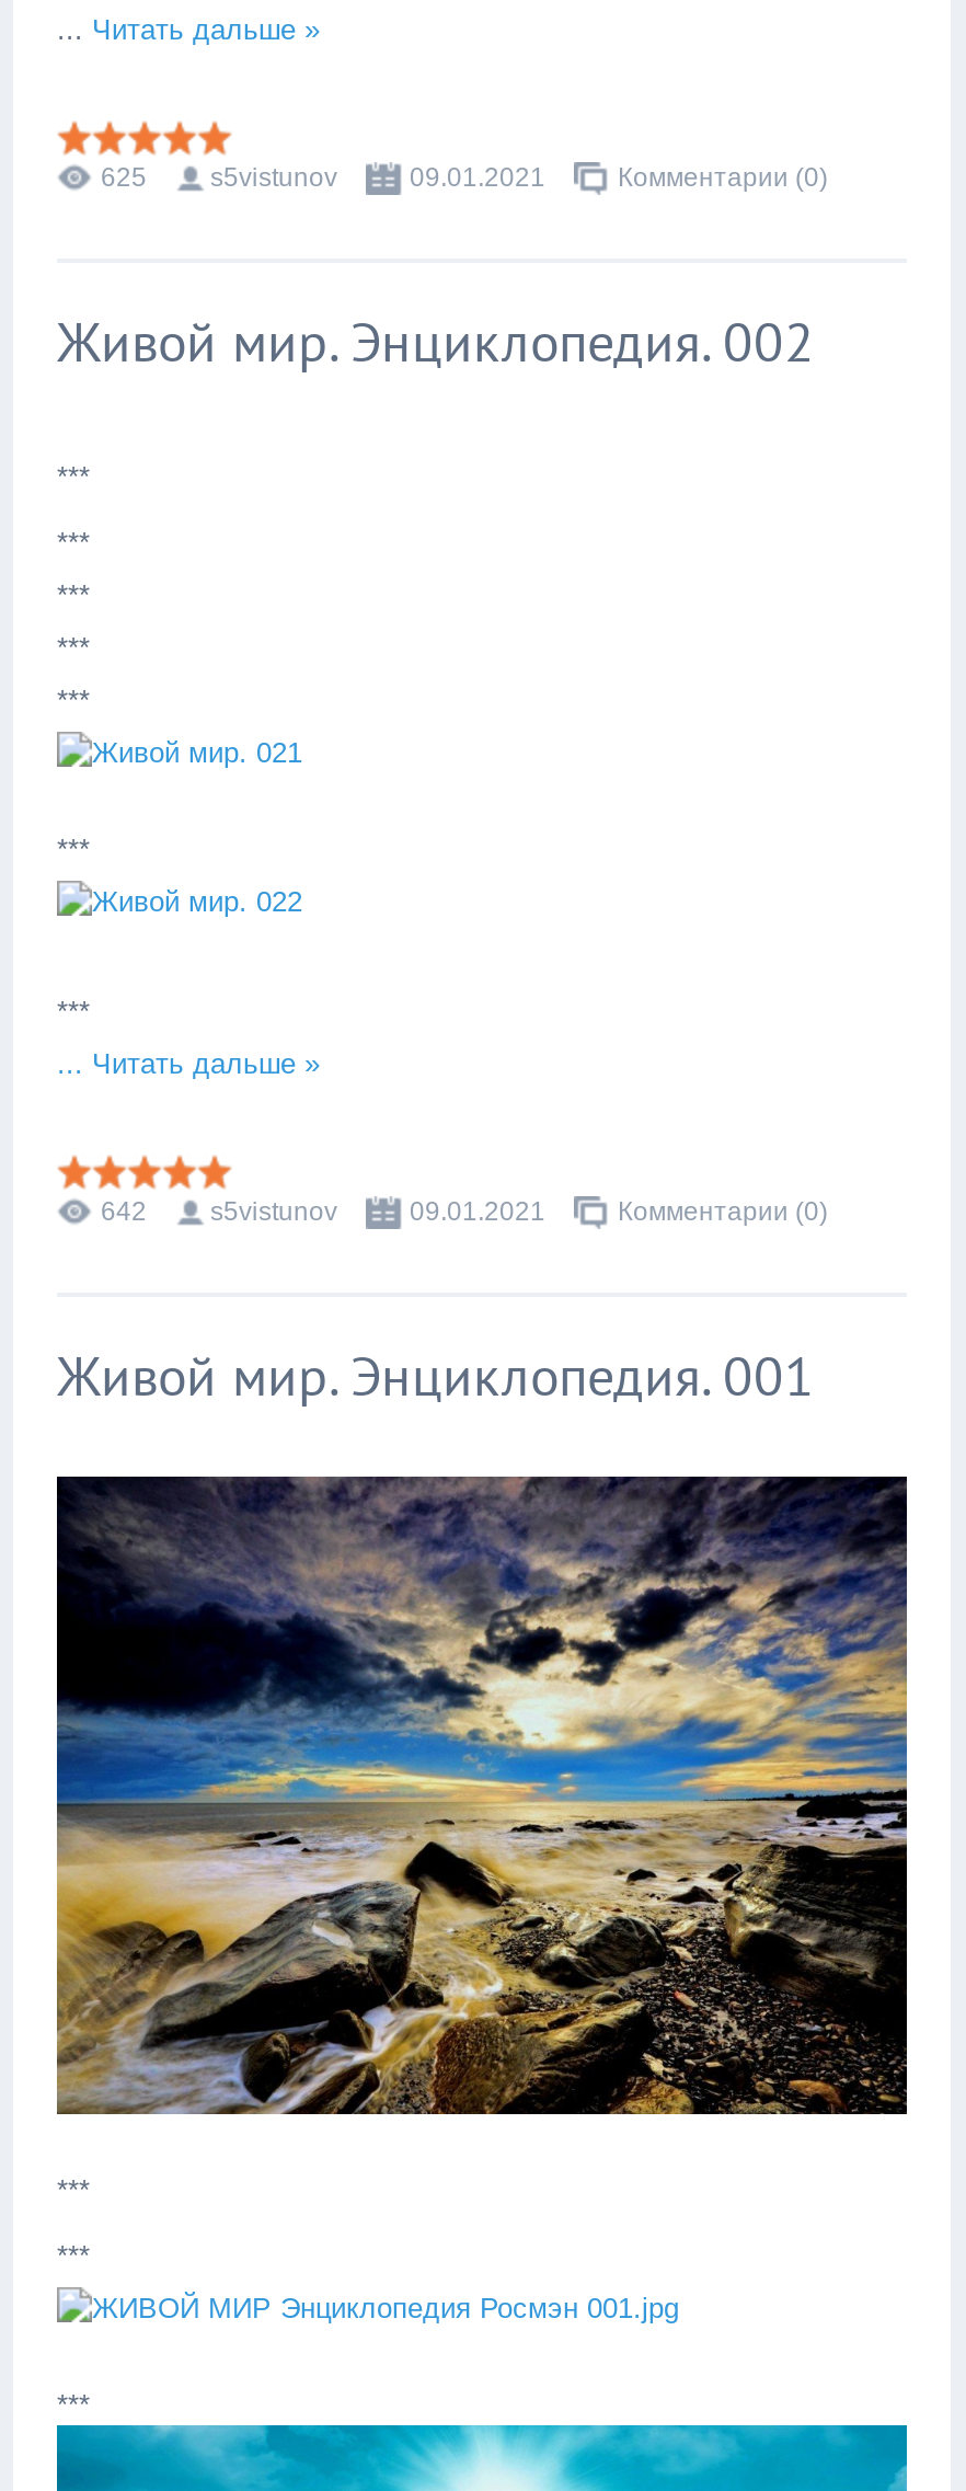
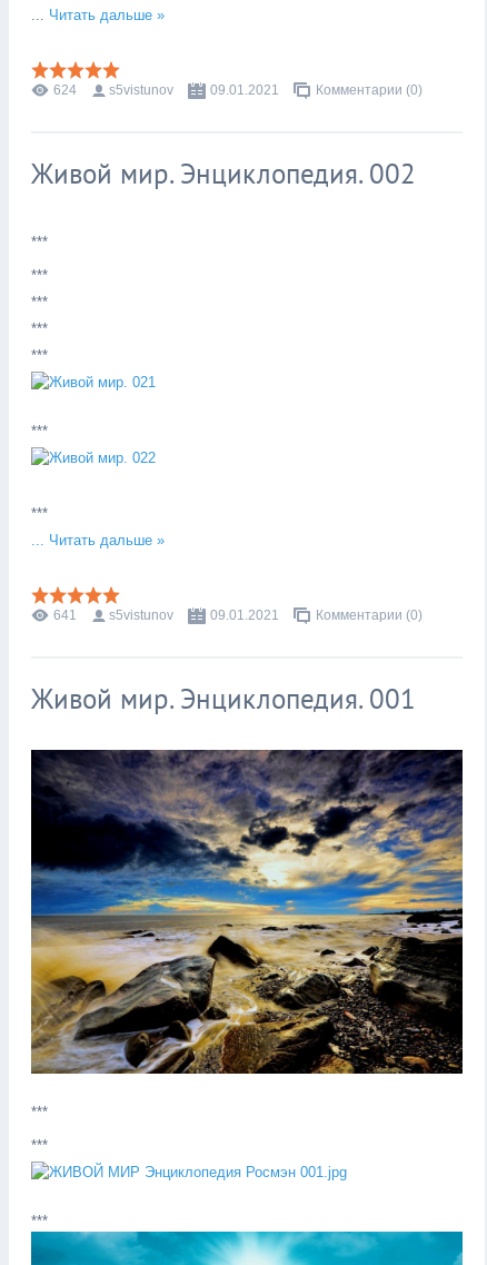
[101,162,147,193] 625 -> [53,82,77,98] 624
[101,1196,147,1227] 642 -> [53,607,77,623] 641

